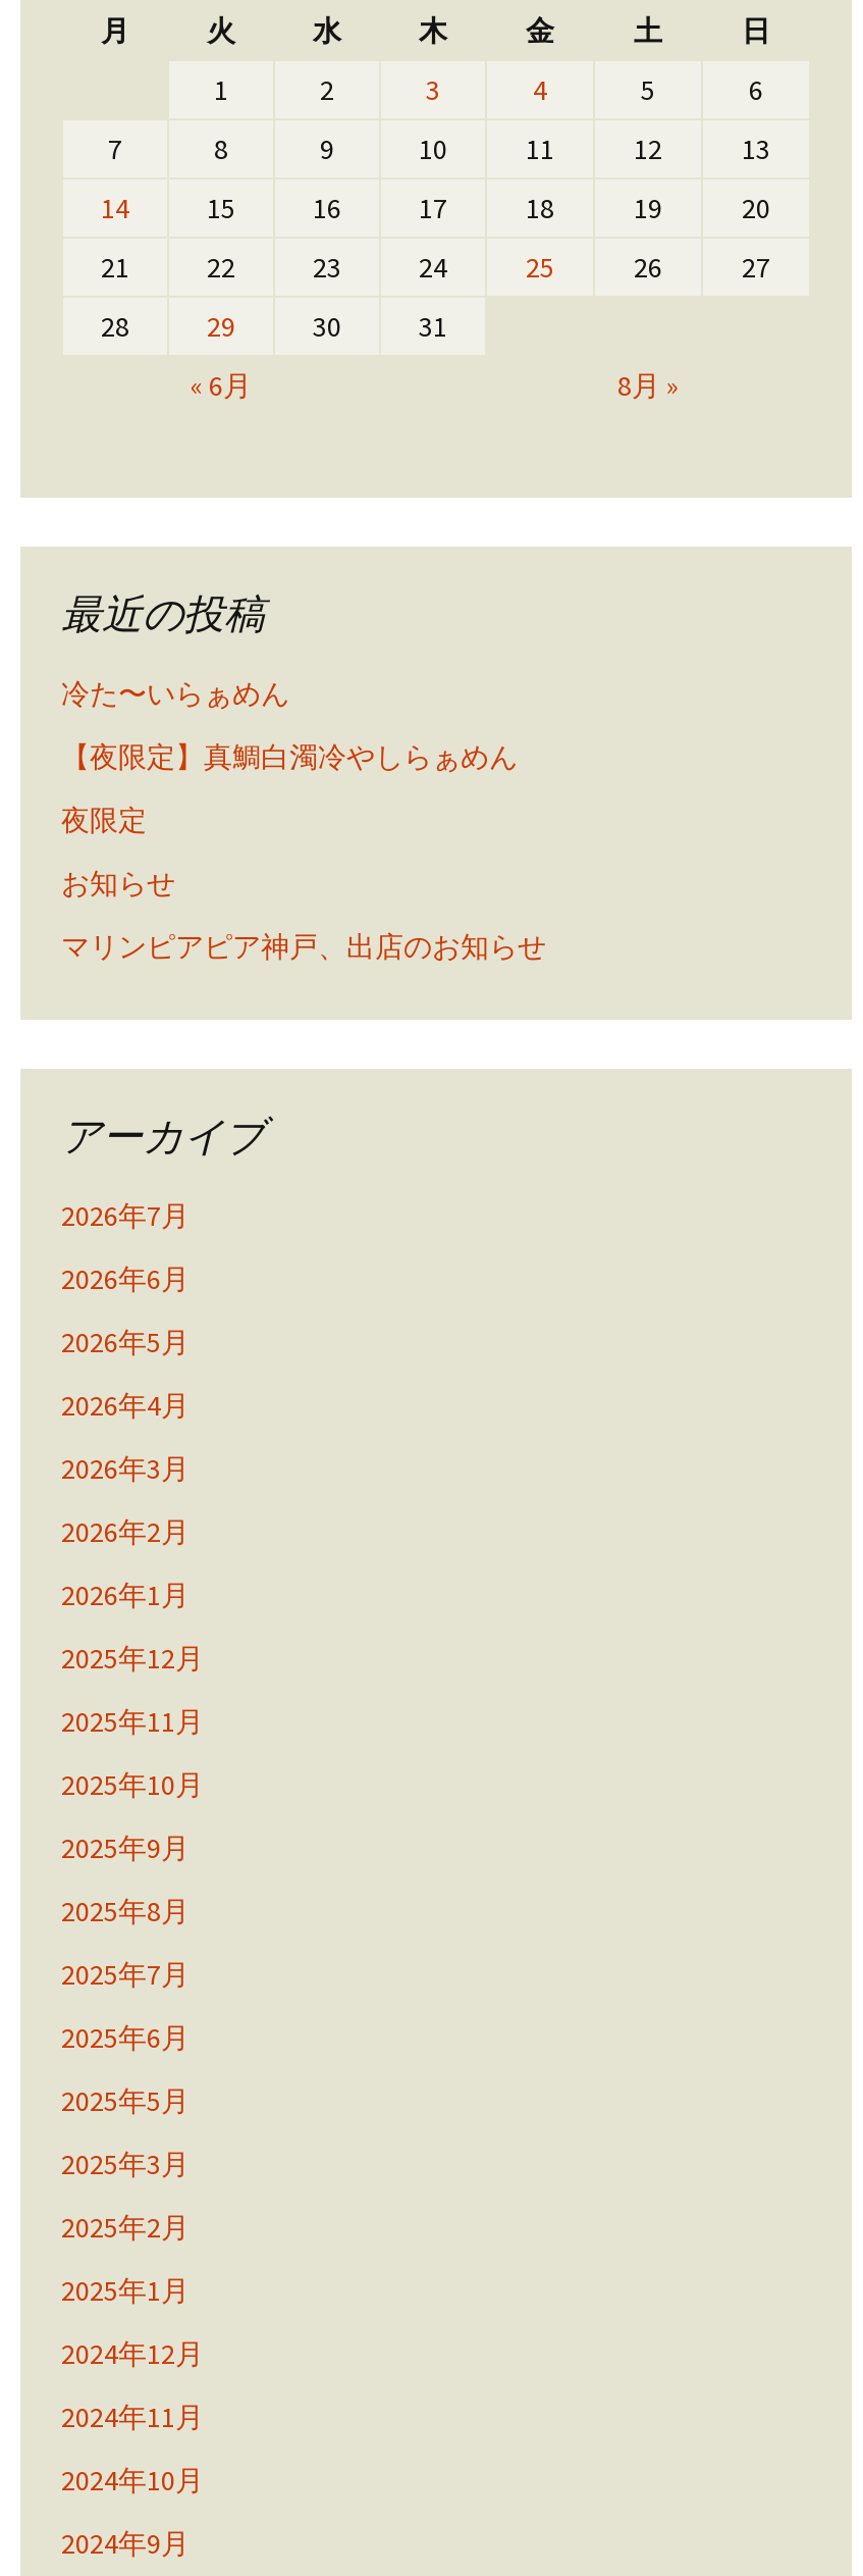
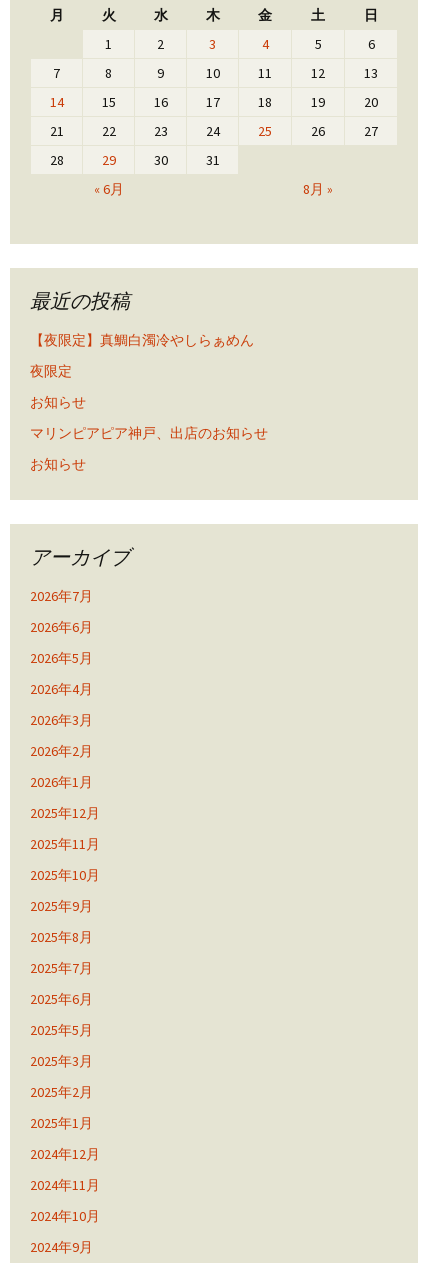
[61,675,318,712] 冷た〜いらぁめん -> none
moved [61,738,546,965] -> [30,331,268,442]: 【夜限定】真鯛白濁冷やしらぁめん | 夜限定 | お知らせ | マリンピアピア神戸、出店のお知らせ
none -> [30,455,86,473] お知らせ

